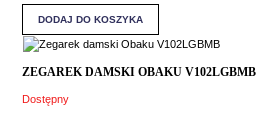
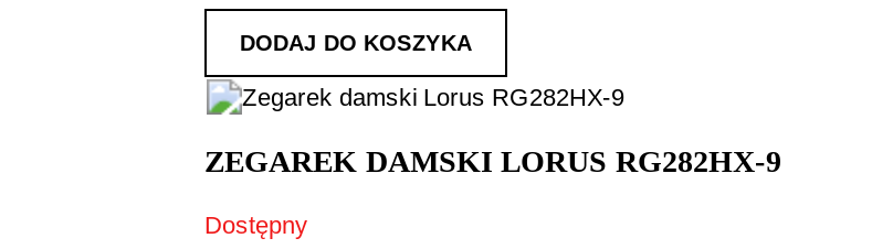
[22,65,256,79] ZEGAREK DAMSKI OBAKU V102LGBMB -> [204,145,781,178] ZEGAREK DAMSKI LORUS RG282HX-9

